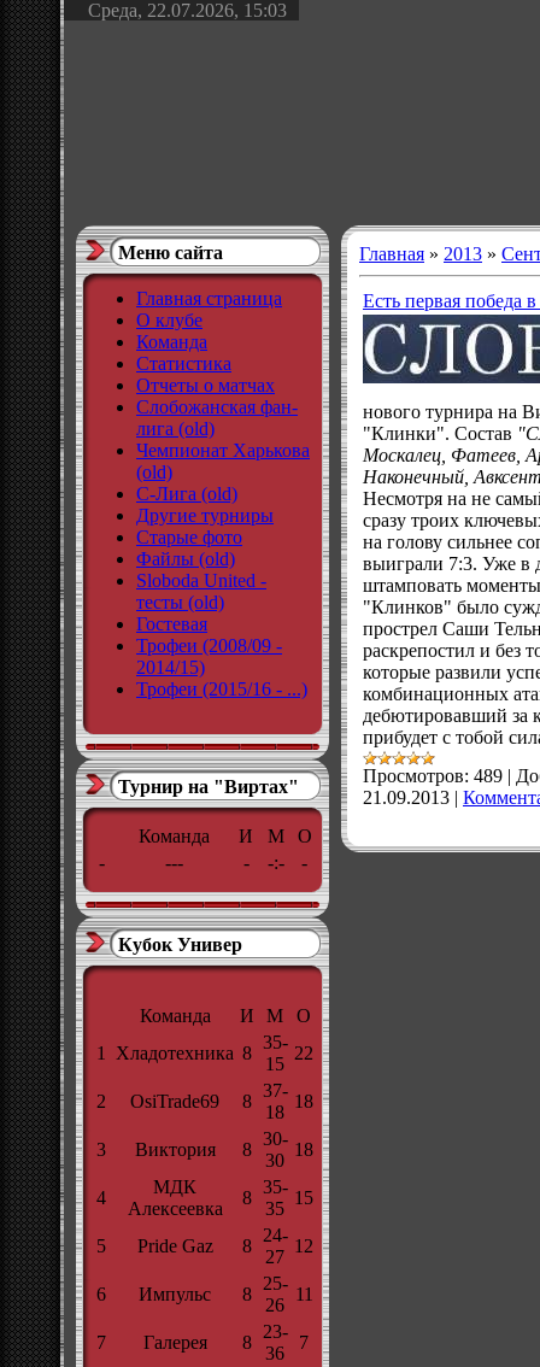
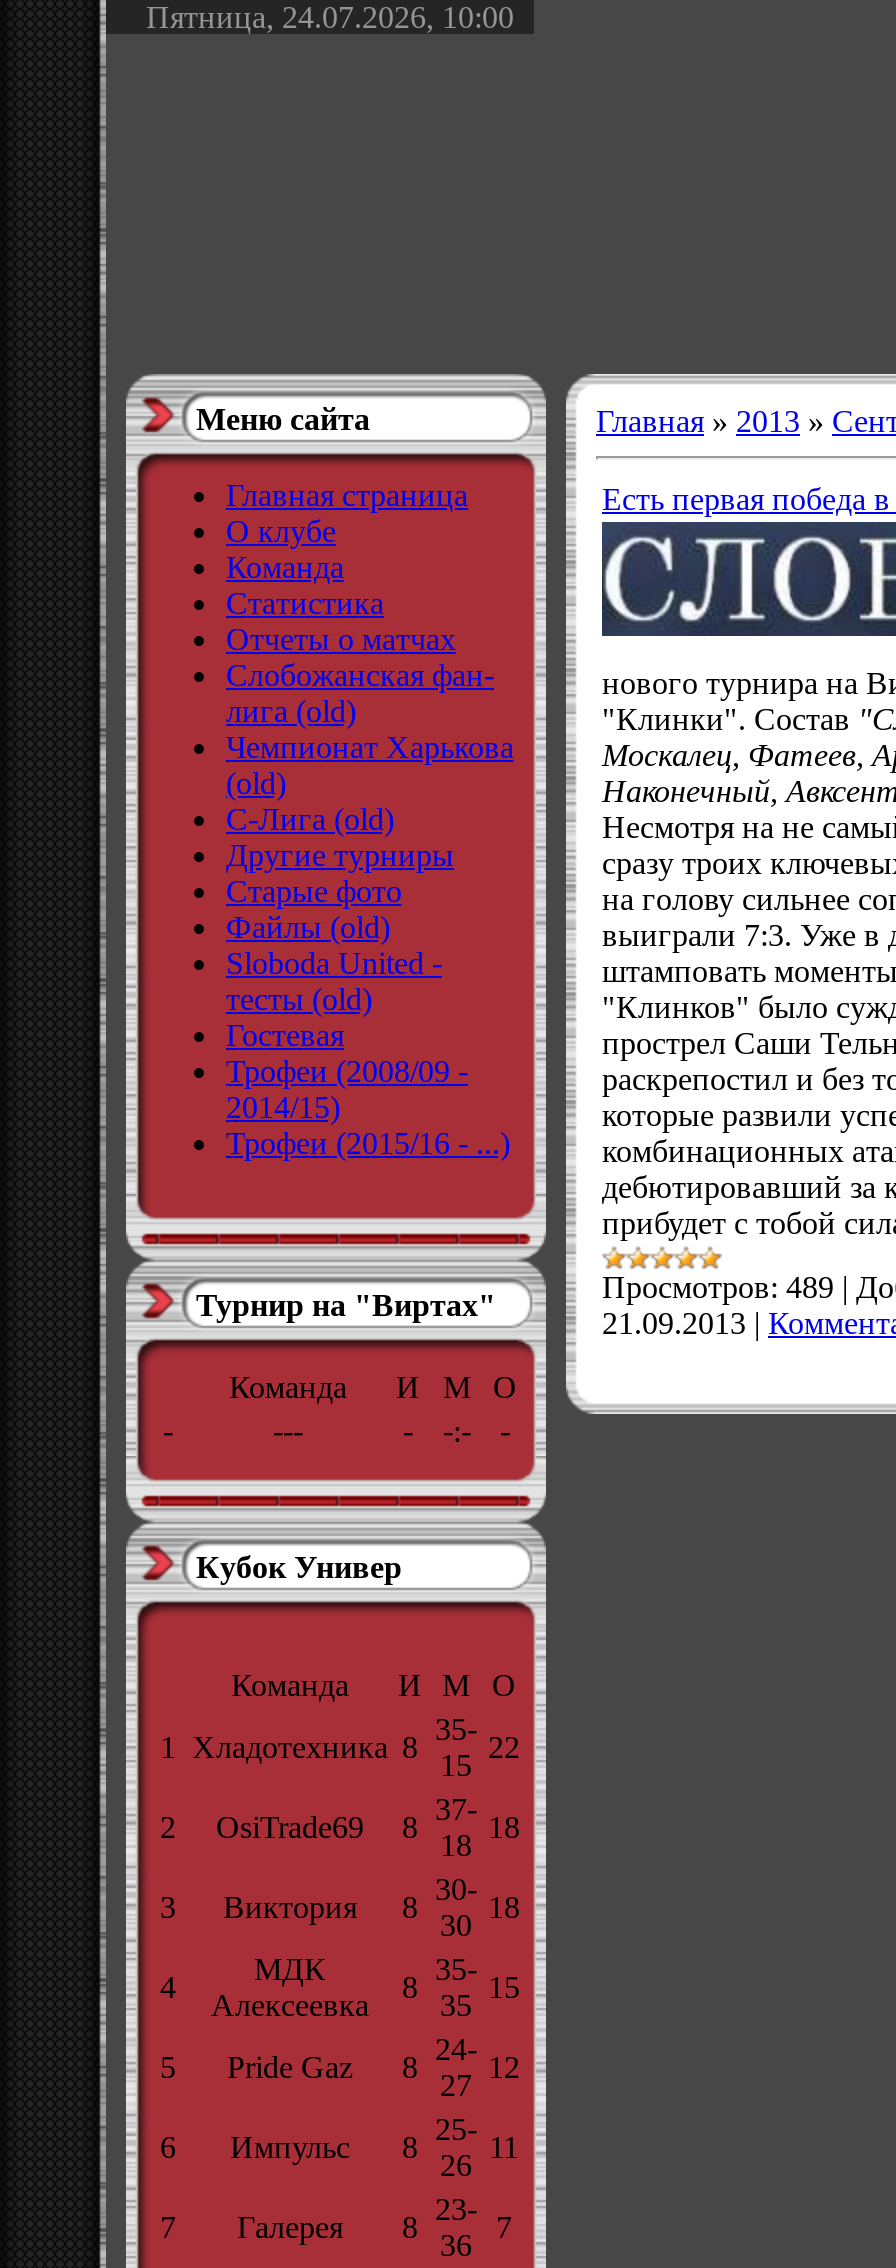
[88,0,287,20] Среда, 22.07.2026, 15:03 -> [146,0,514,34] Пятница, 24.07.2026, 10:00

